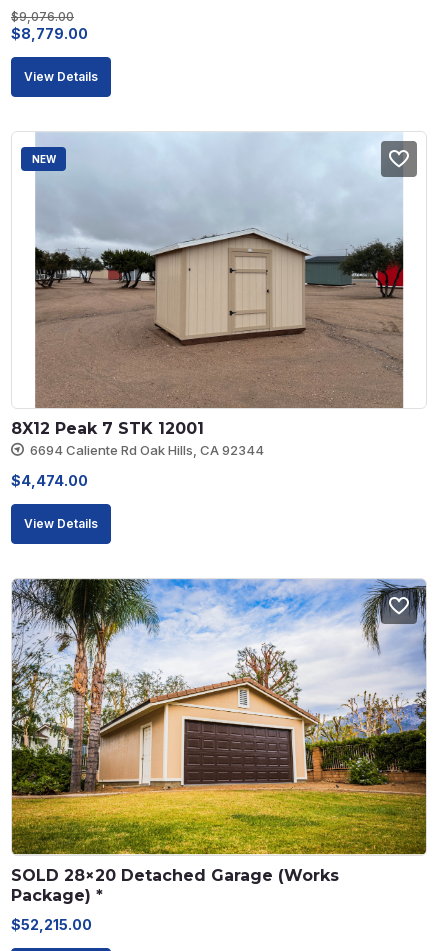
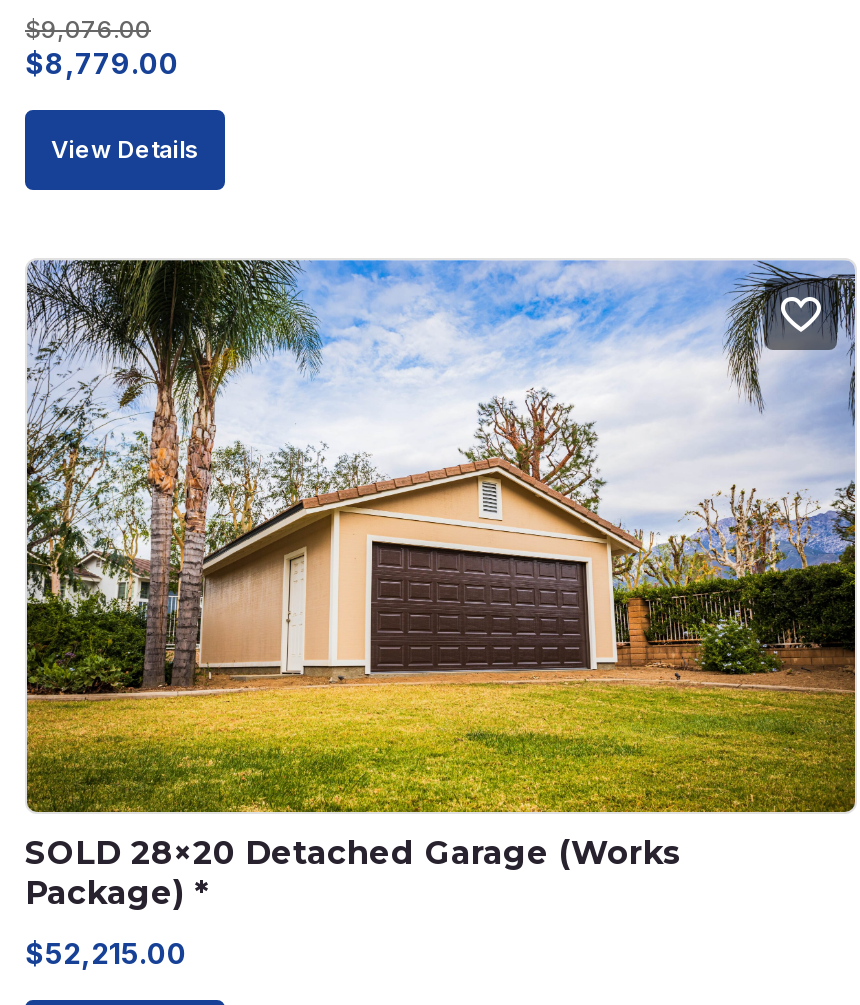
[31,132,418,409] [image] | NEW -> none
[11,419,264,531] 8X12 Peak 7 STK 12001 | 6694 Caliente Rd Oak Hills, CA 92344 | $4,474.00 | View Details -> none

